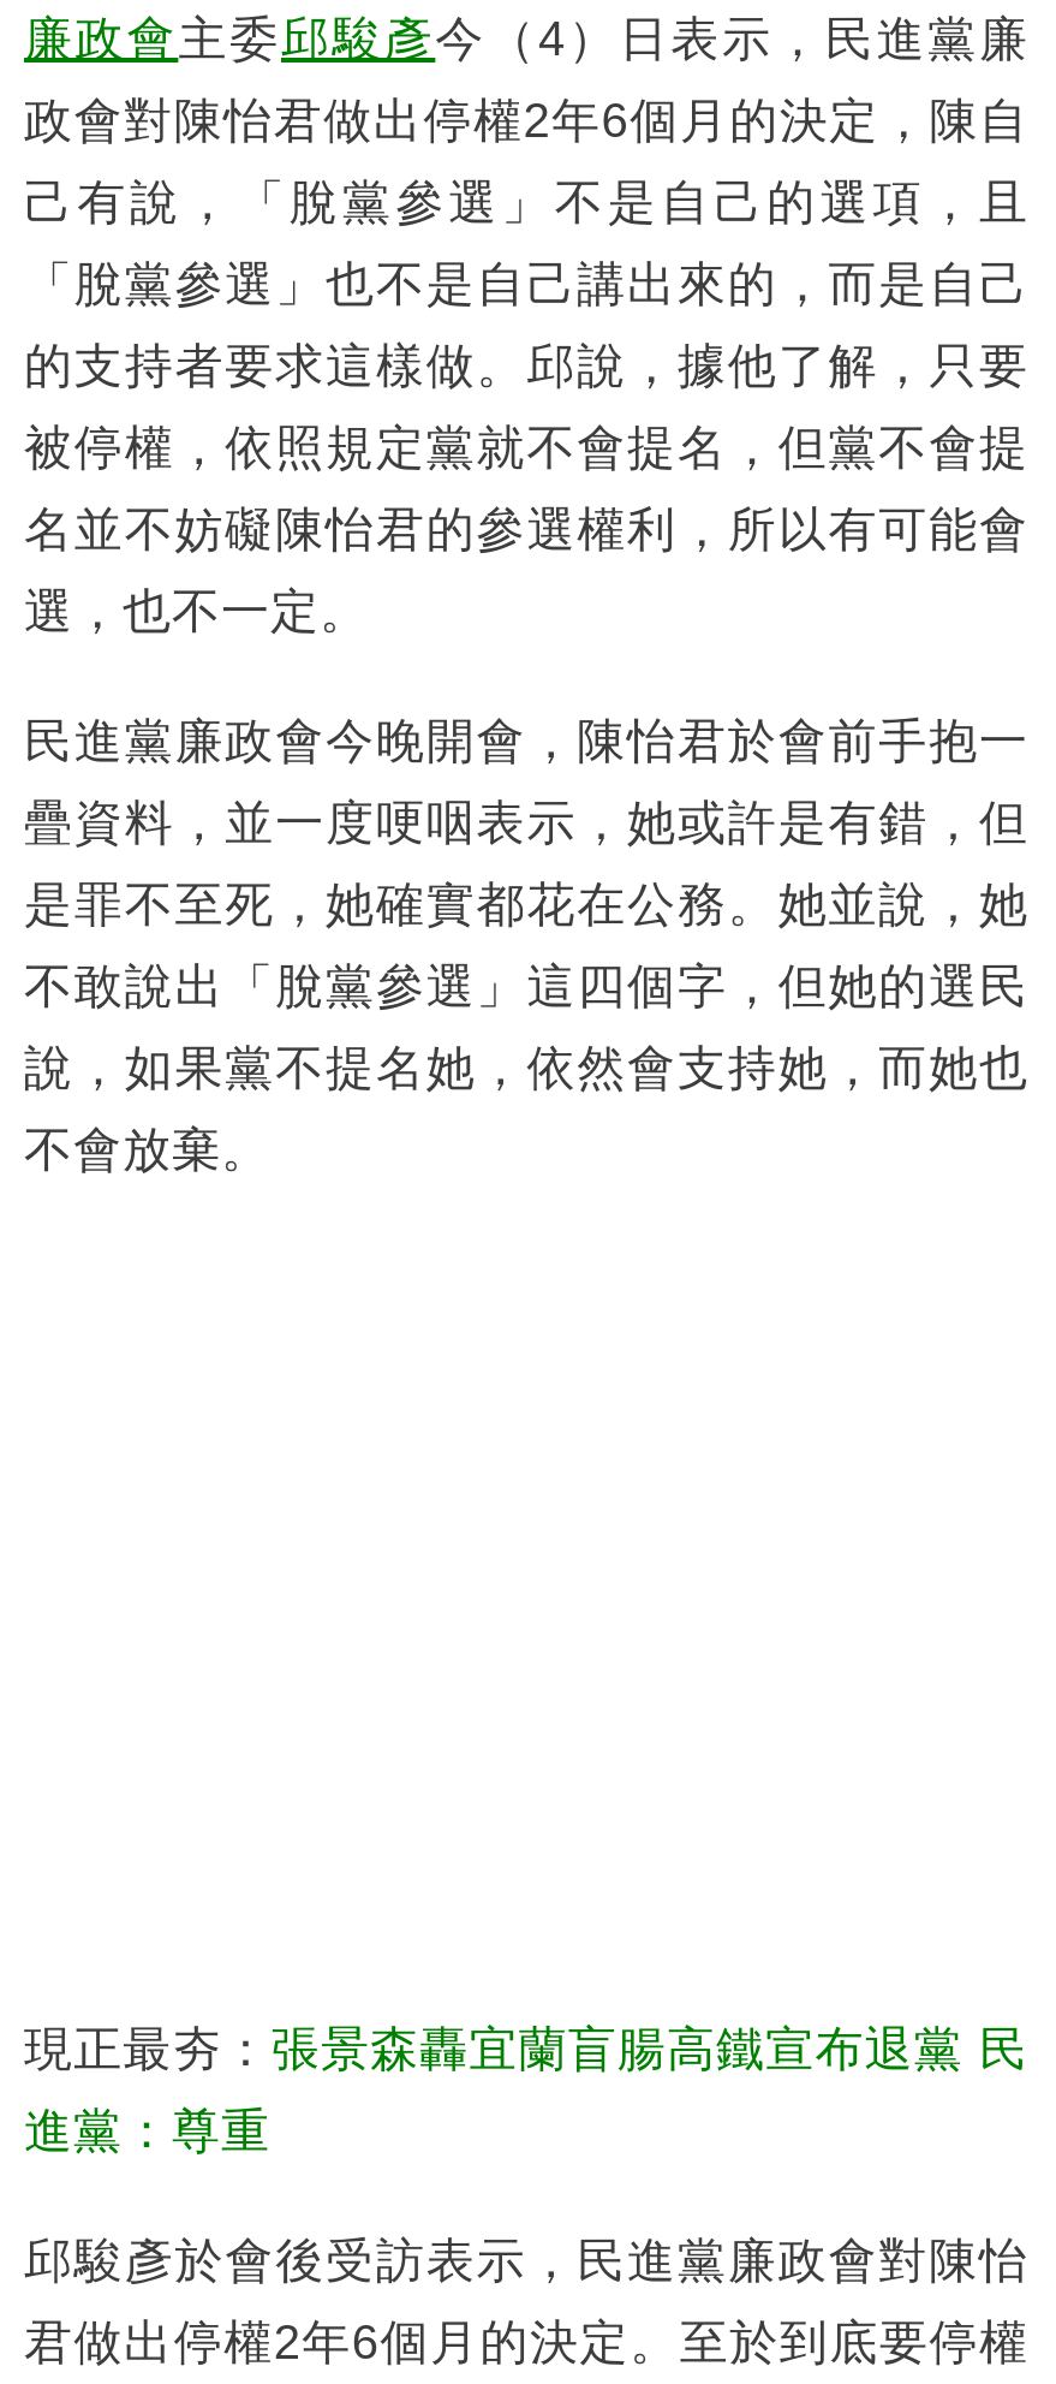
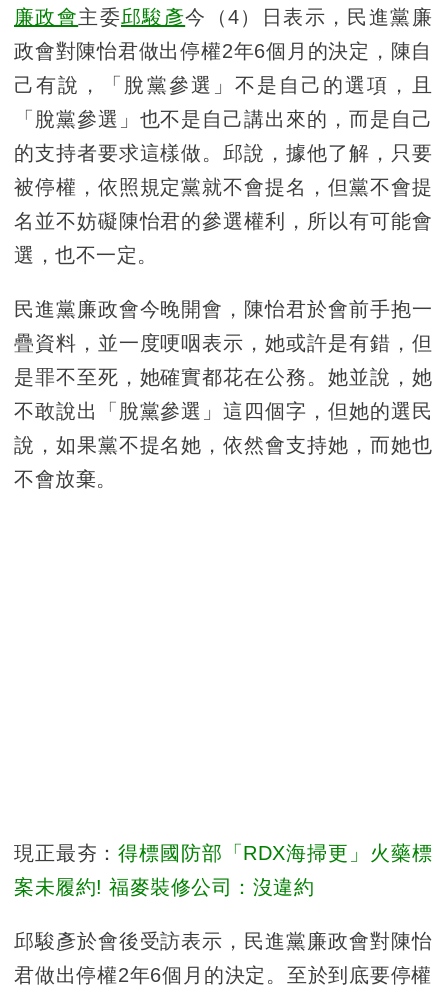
[24,2021,1028,2074] 現正最夯：張景森轟宜蘭盲腸高鐵宣布退黨 民 -> [14,842,432,864] 現正最夯：得標國防部「RDX海掃更」火藥標
[24,2103,270,2156] 進黨：尊重 -> [14,876,314,898] 案未履約! 福麥裝修公司：沒違約

